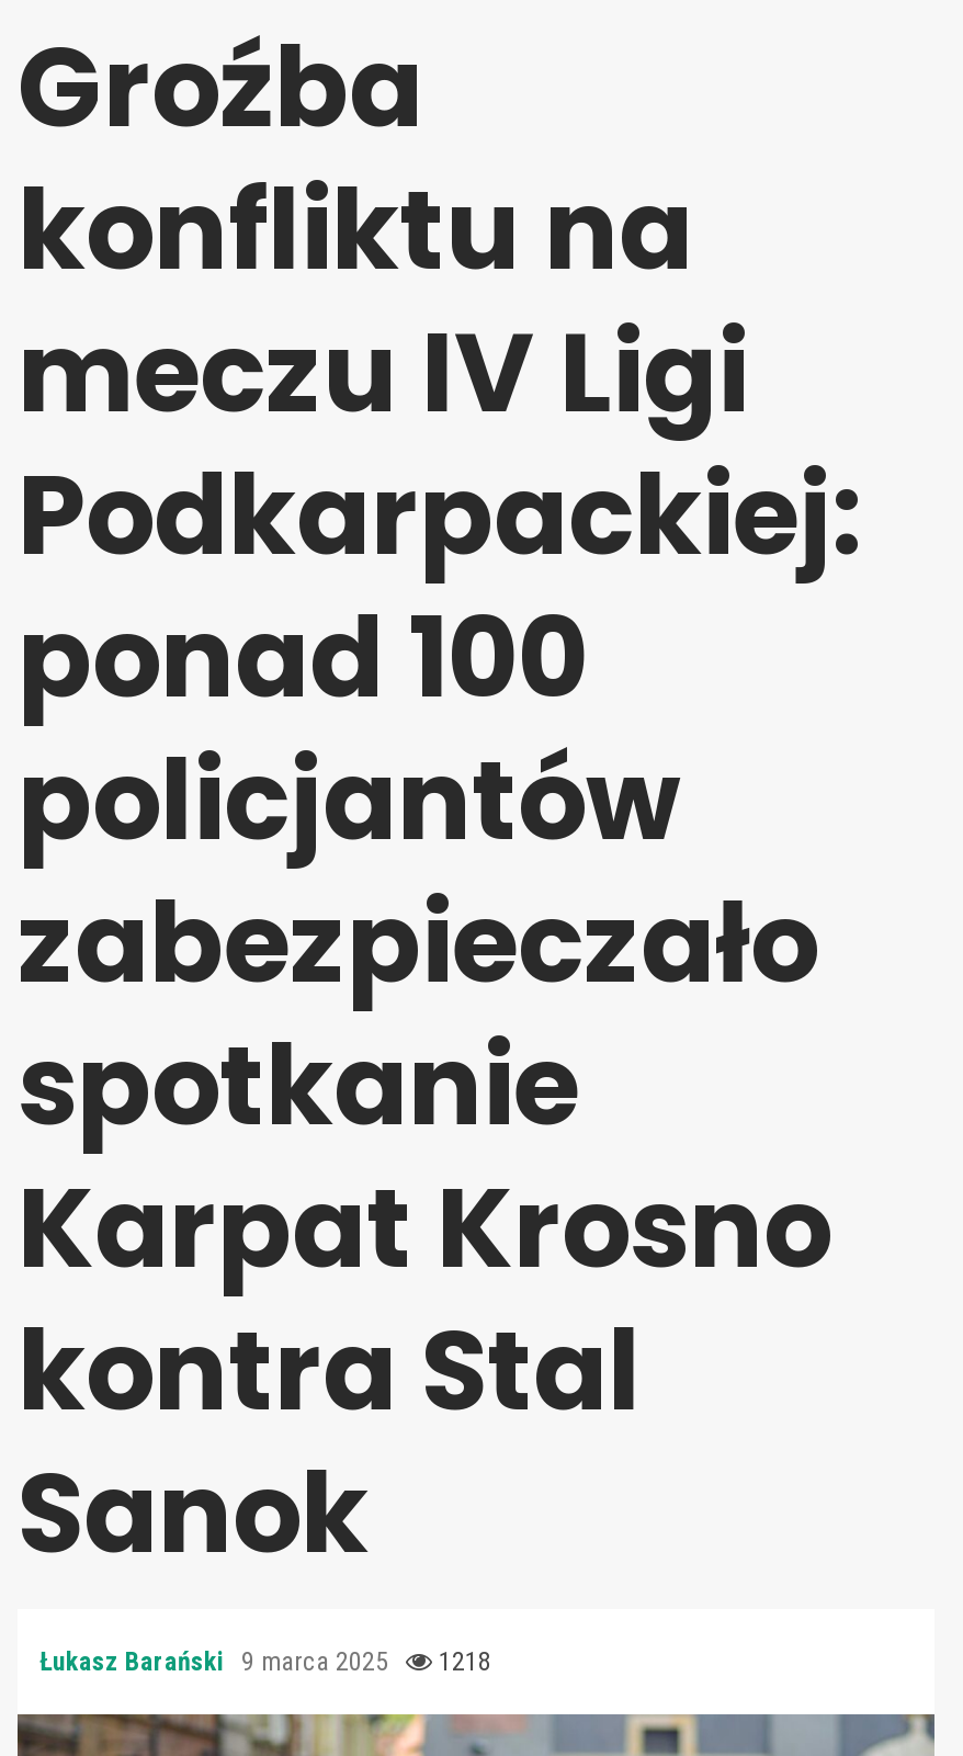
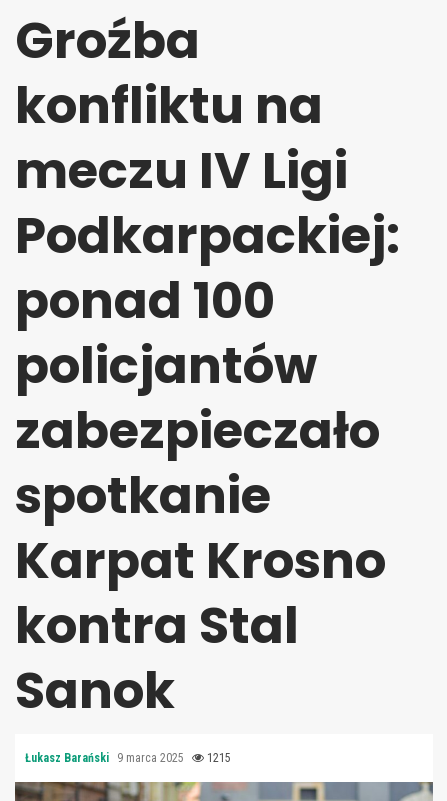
[39,1646,491,1677] Łukasz Barański 9 marca 2025 1218 -> [25,751,231,765] Łukasz Barański 9 marca 2025 1215

